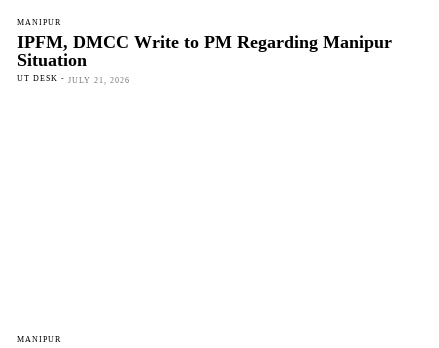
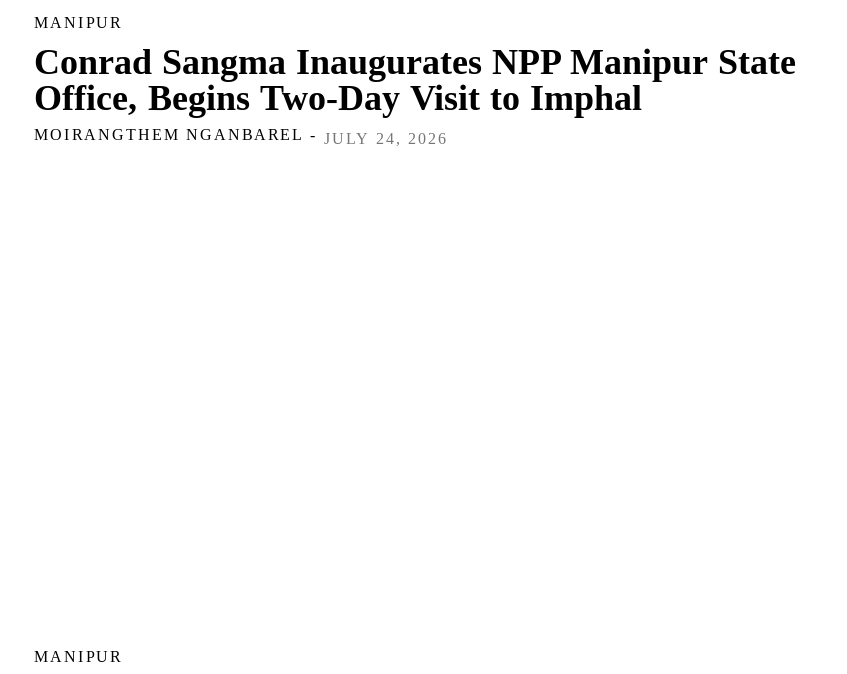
[17,32,392,85] IPFM, DMCC Write to PM Regarding Manipur | Situation | UT DESK - JULY 21, 2026 -> [34,42,796,148] Conrad Sangma Inaugurates NPP Manipur State | Office, Begins Two-Day Visit to Imphal | MOIRANGTHEM NGANBAREL - JULY 24, 2026

